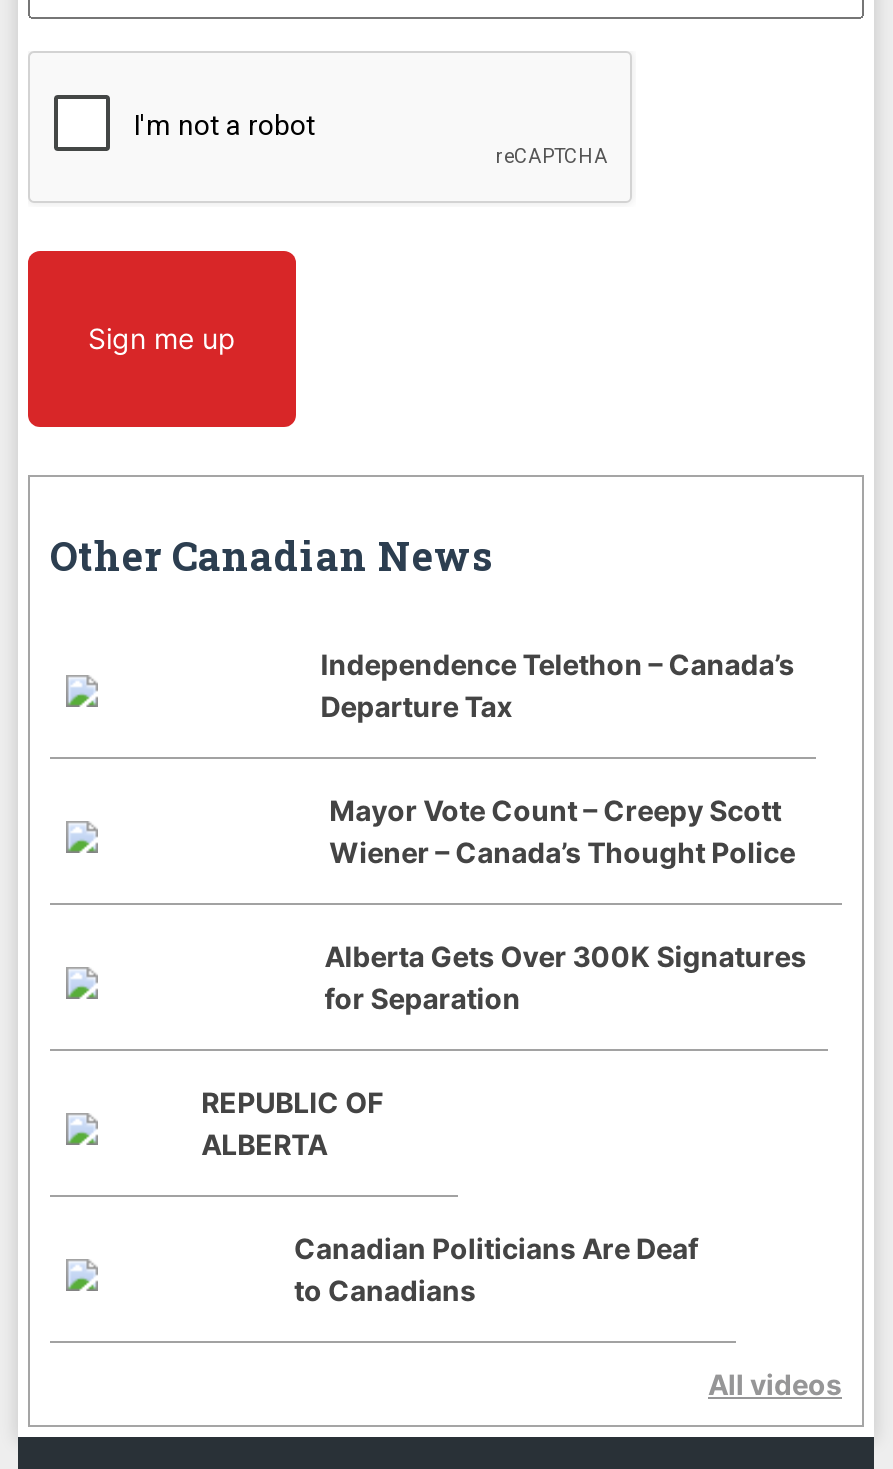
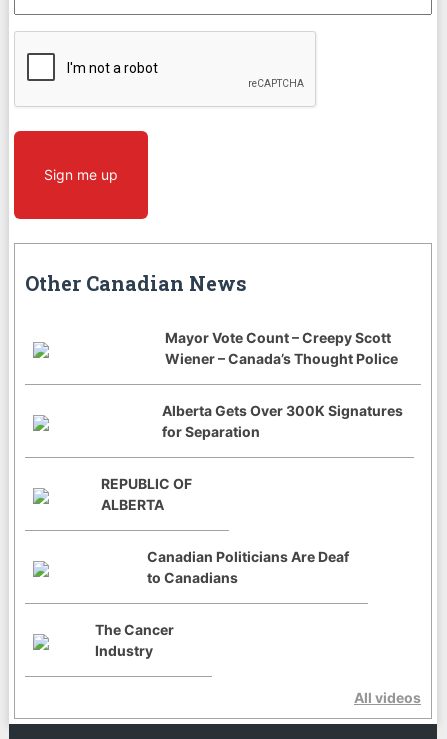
[321,648,795,724] Independence Telethon – Canada’s | Departure Tax -> none
moved [201,794,807,1308] -> [101,329,403,586]: Mayor Vote Count – Creepy Scott | Wiener – Canada’s Thought Police | Alberta Gets Over 300K Signatures | for Separation | REPUBLIC OF | ALBERTA | Canadian Politicians Are Deaf | to Canadians
none -> [95,621,174,659] The Cancer | Industry

